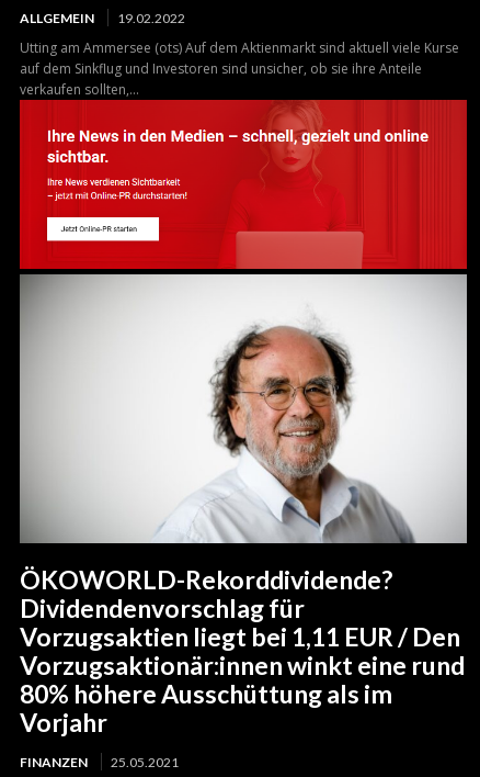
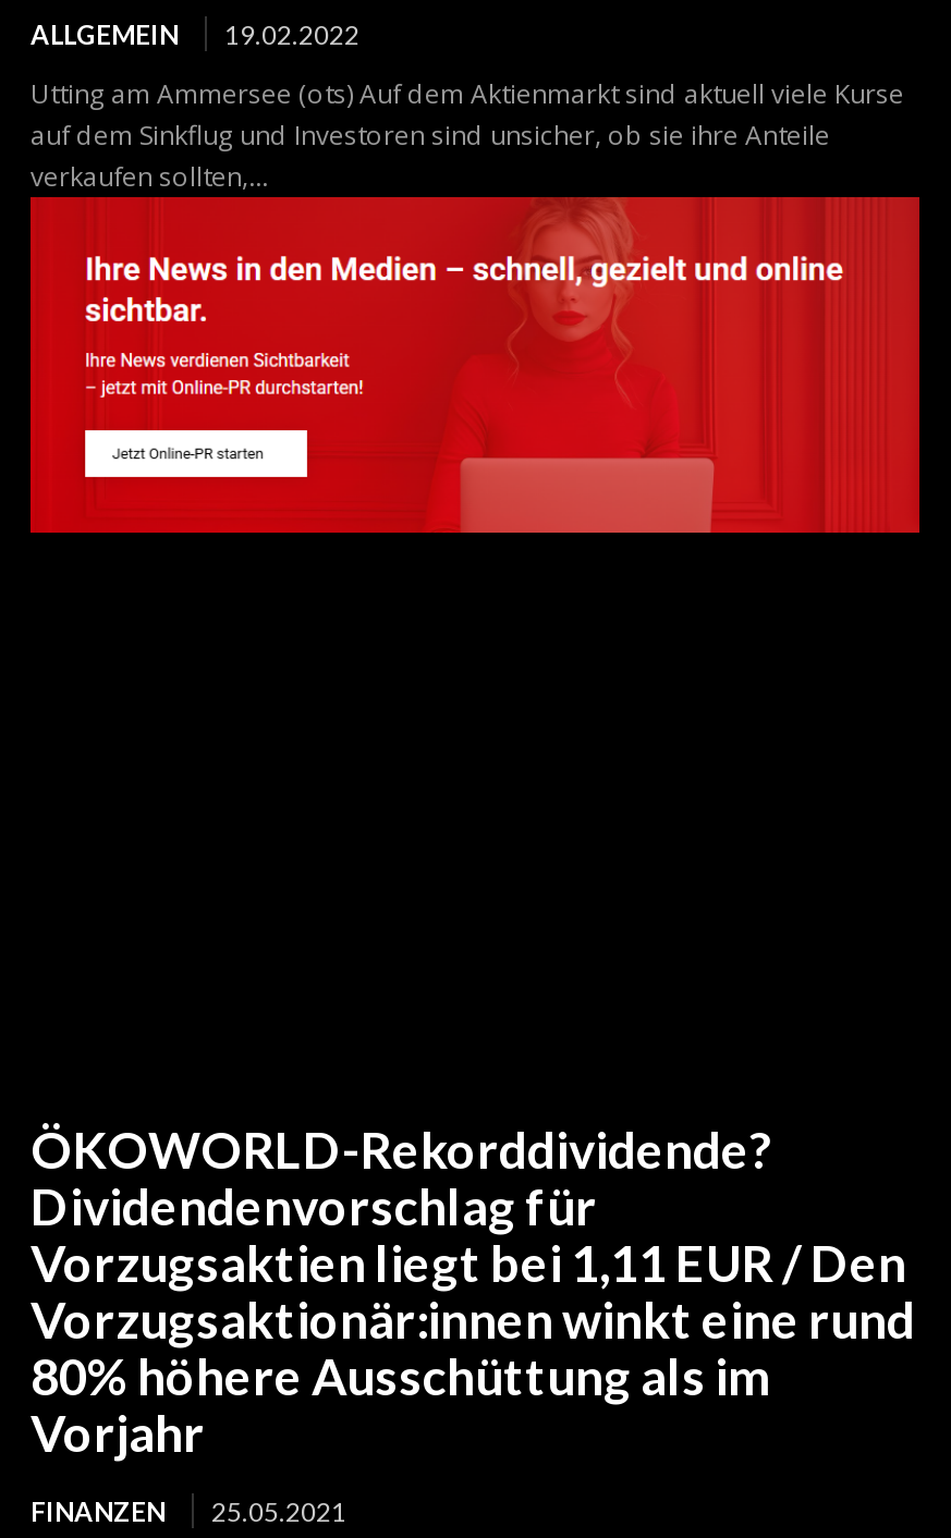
[19,273,468,544] [image] -> none

